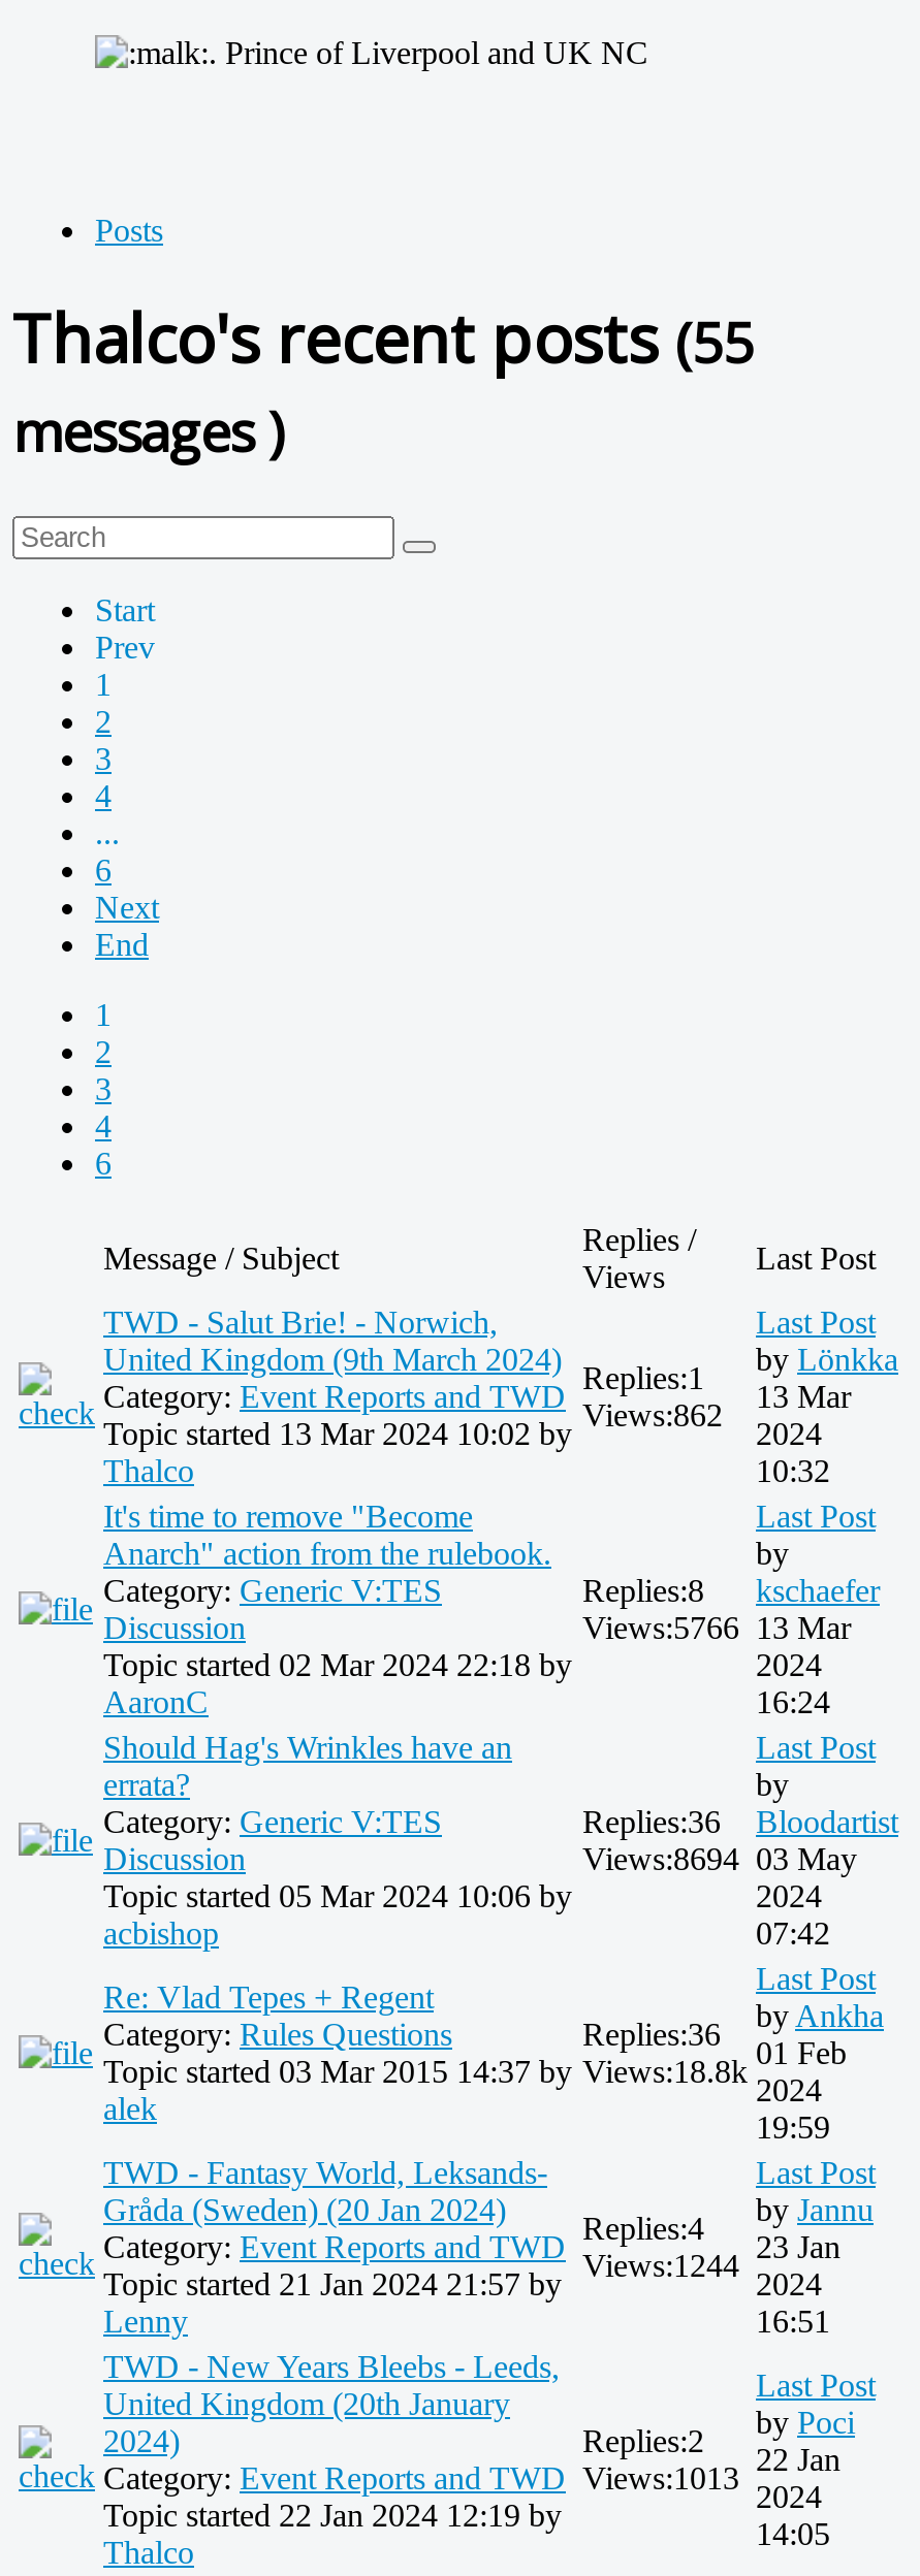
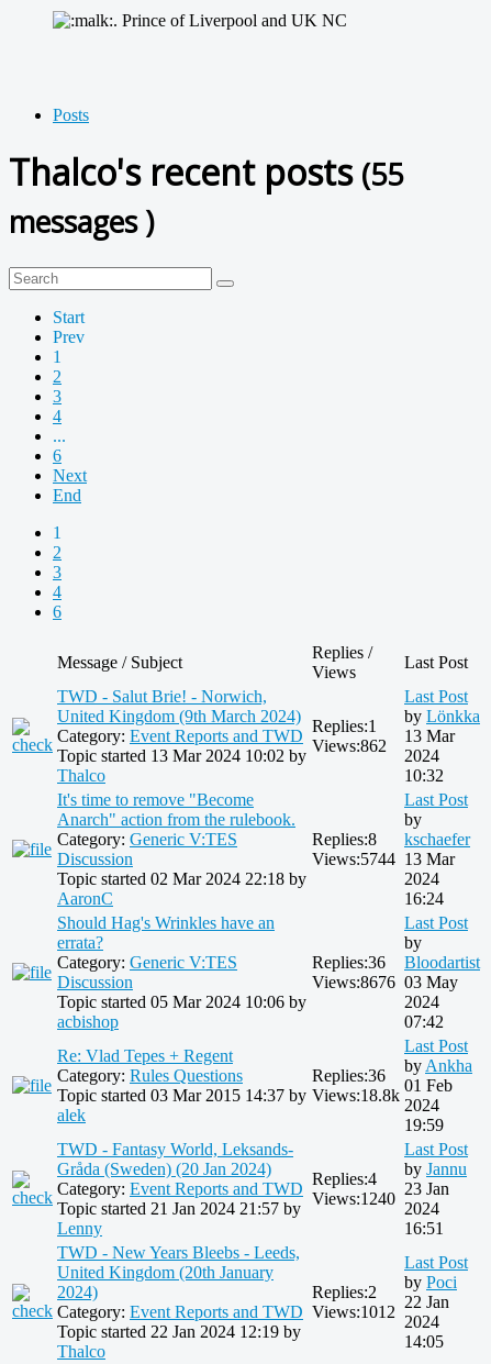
[582,1609,851,1644] Views:5766 13 Mar -> [312,849,455,868] Views:5744 13 Mar
[582,1840,857,1875] Views:8694 03 May -> [312,972,458,991] Views:8676 03 May
[582,2247,739,2282] Views:1244 -> [312,1189,395,1207] Views:1240
[103,2459,739,2494] Category: Event Reports and TWD Views:1013 -> [57,1302,395,1321] Category: Event Reports and TWD Views:1012

